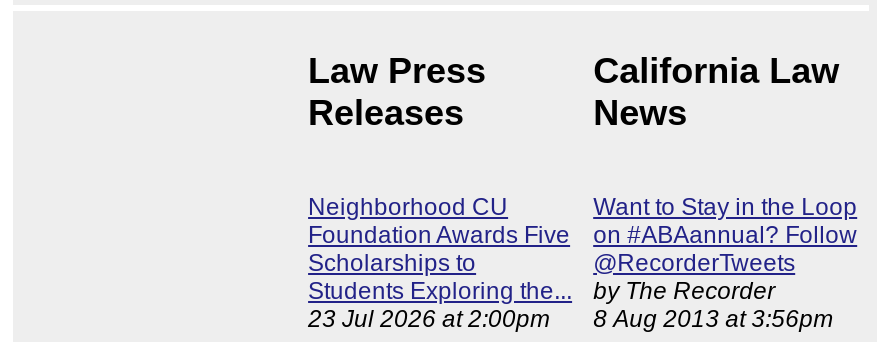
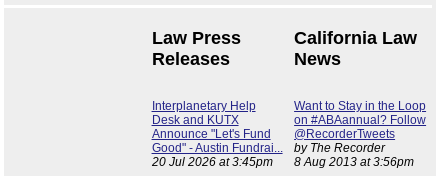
[308,192,572,332] Neighborhood CU | Foundation Awards Five | Scholarships to | Students Exploring the... | 23 Jul 2026 at 2:00pm -> [151,98,282,168] Interplanetary Help | Desk and KUTX | Announce "Let's Fund | Good" - Austin Fundrai... | 20 Jul 2026 at 3:45pm

